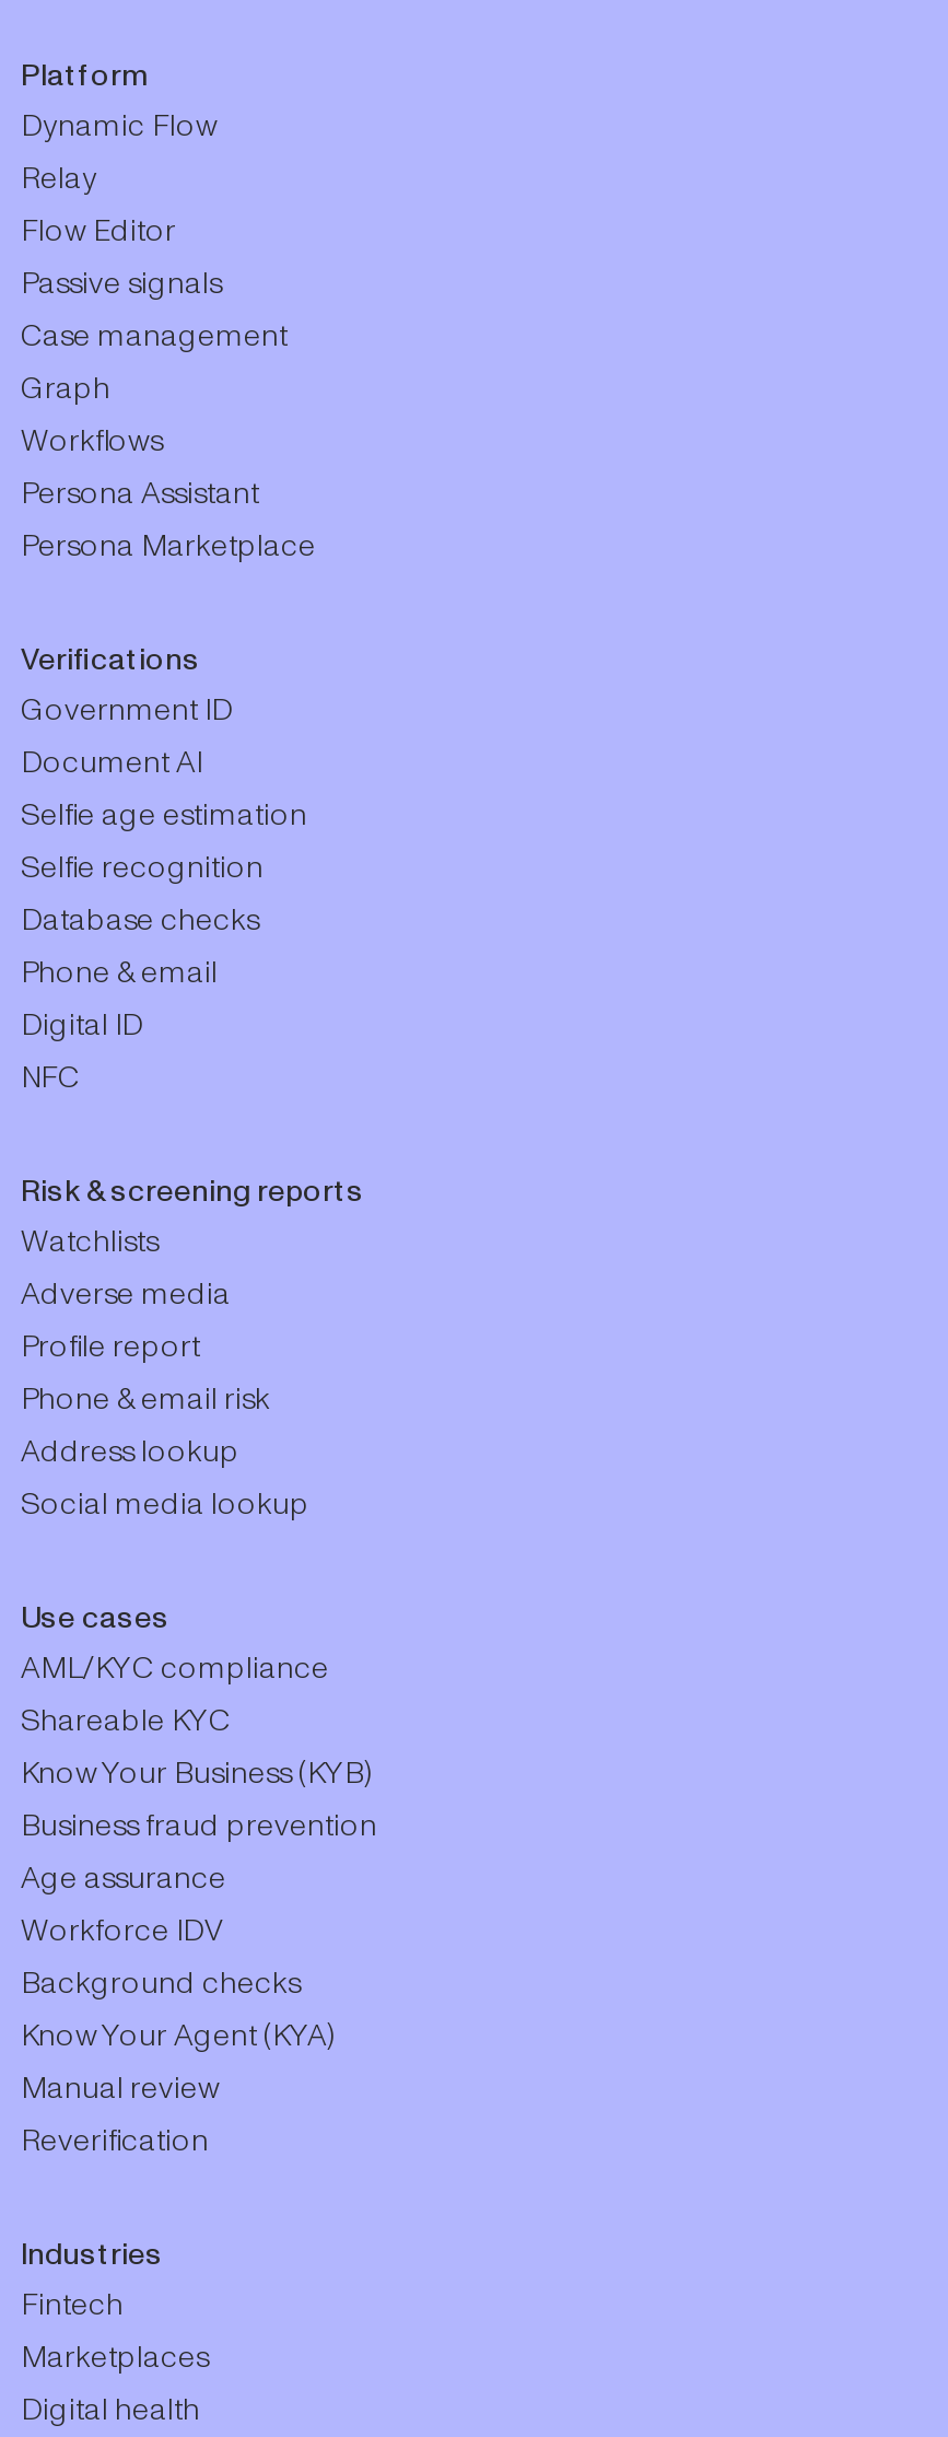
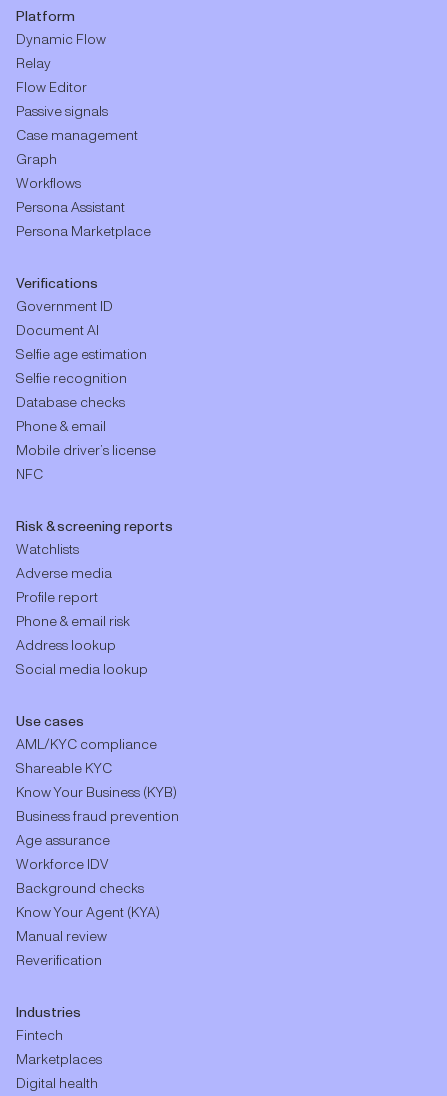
[21,1011,143,1041] Digital ID -> [16,444,156,458] Mobile driver’s license

